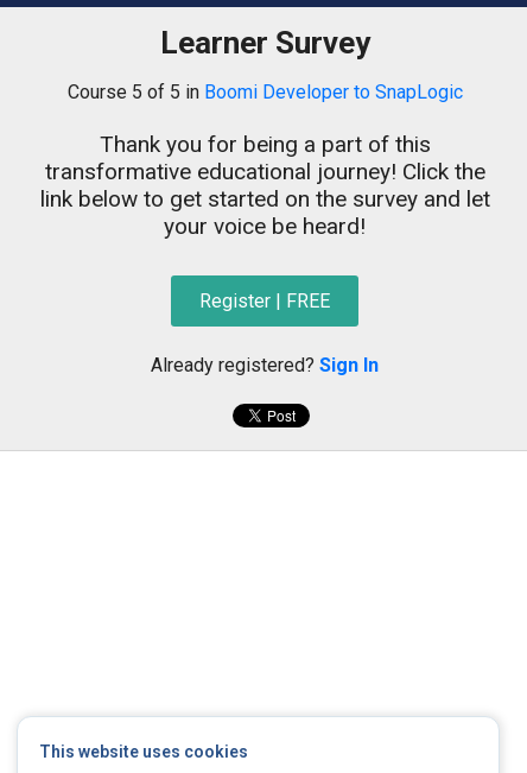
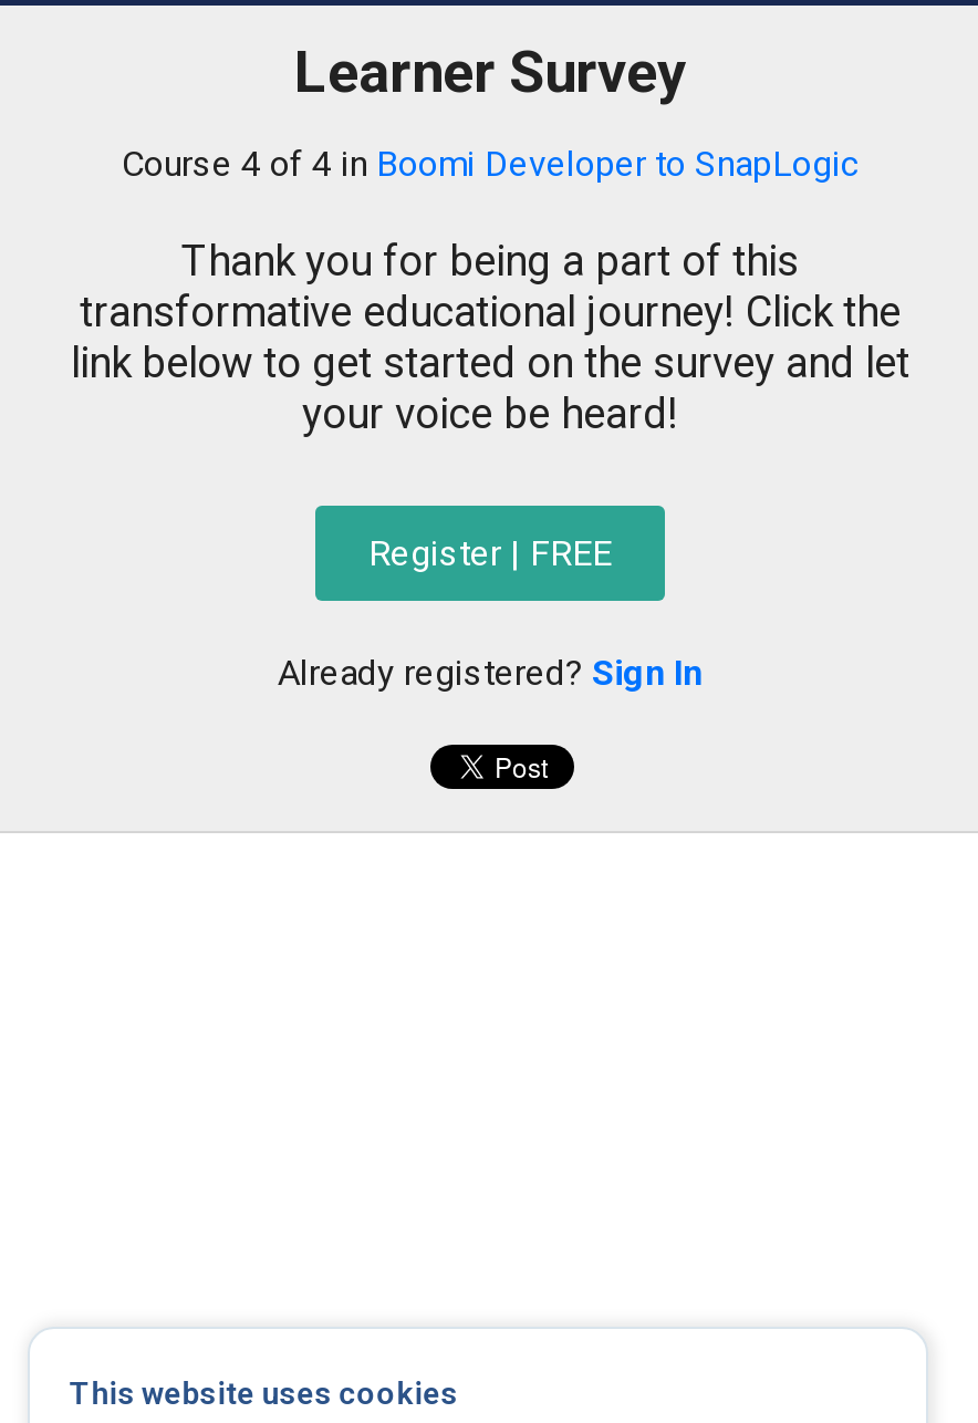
[67,81,462,104] Course 5 of 5 in Boomi Developer to SnapLogic -> [122,143,859,185] Course 4 of 4 in Boomi Developer to SnapLogic

